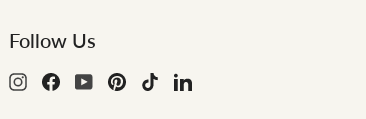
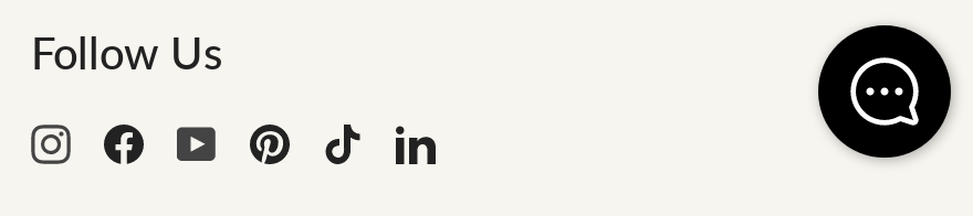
none -> [816,23,955,162] [image]

